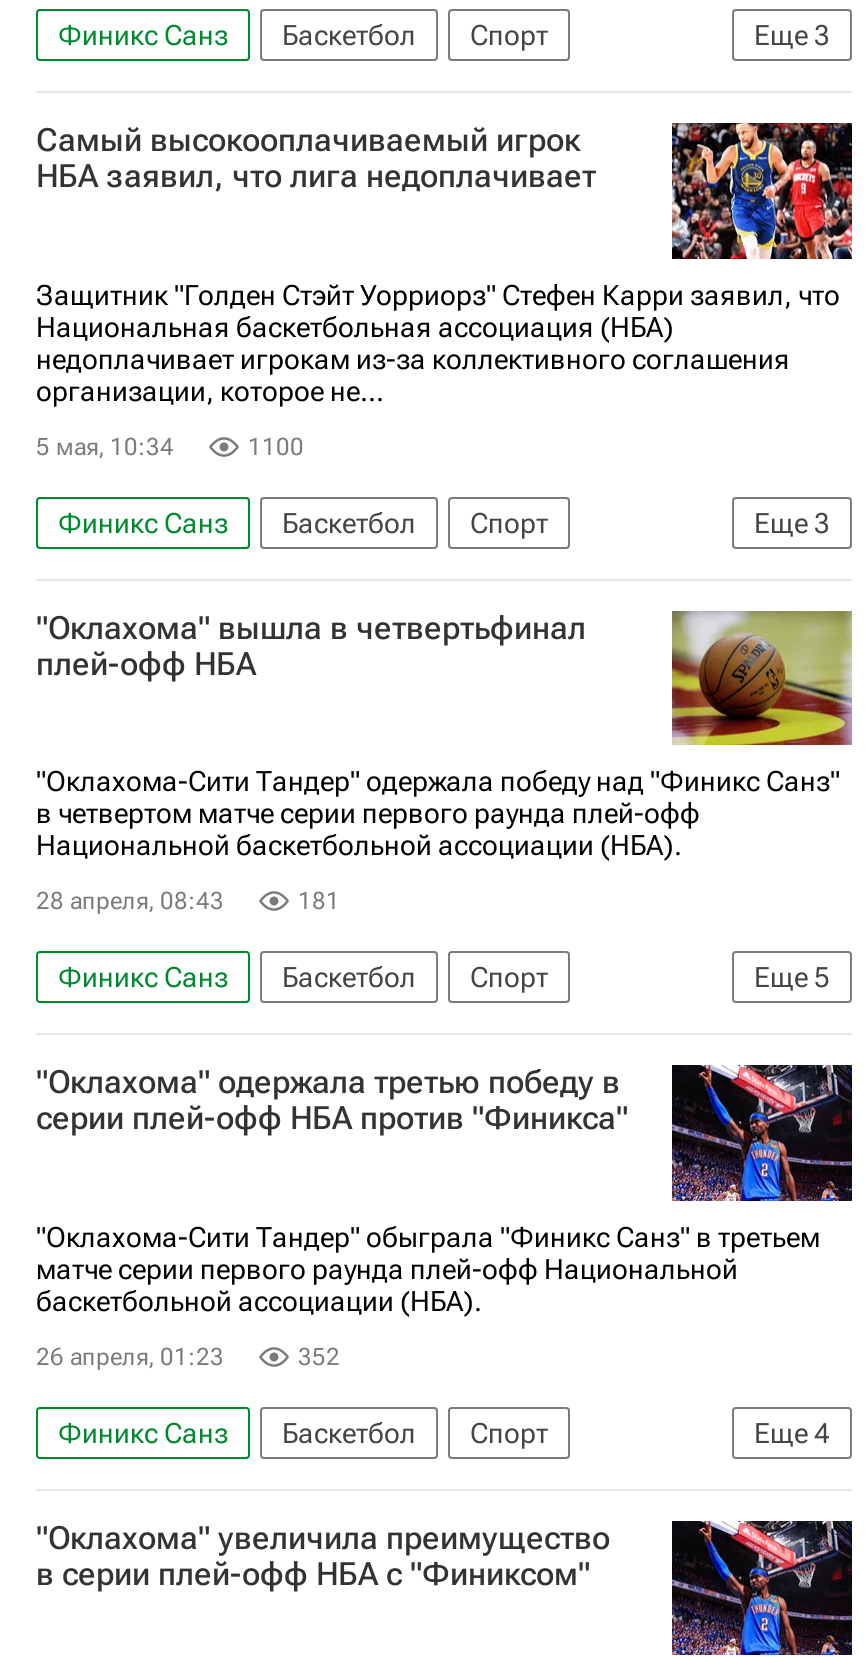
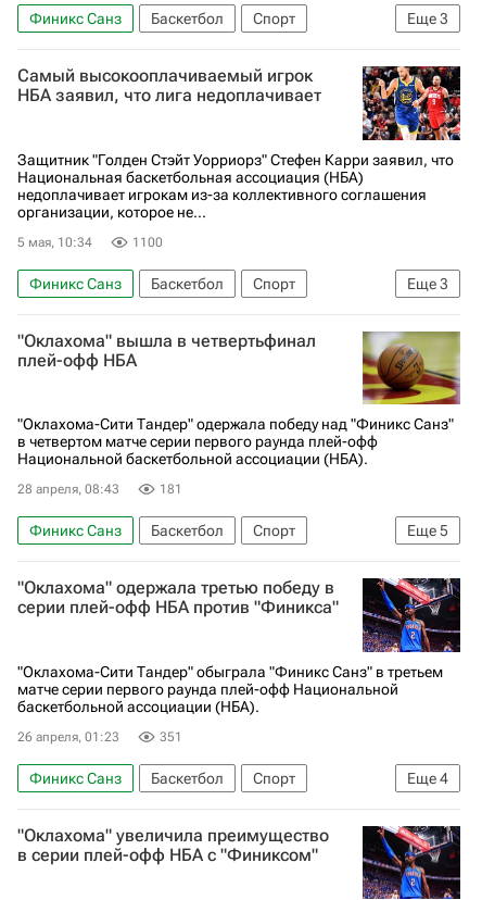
[298,1342,340,1370] 352 -> [160,729,182,744] 351

